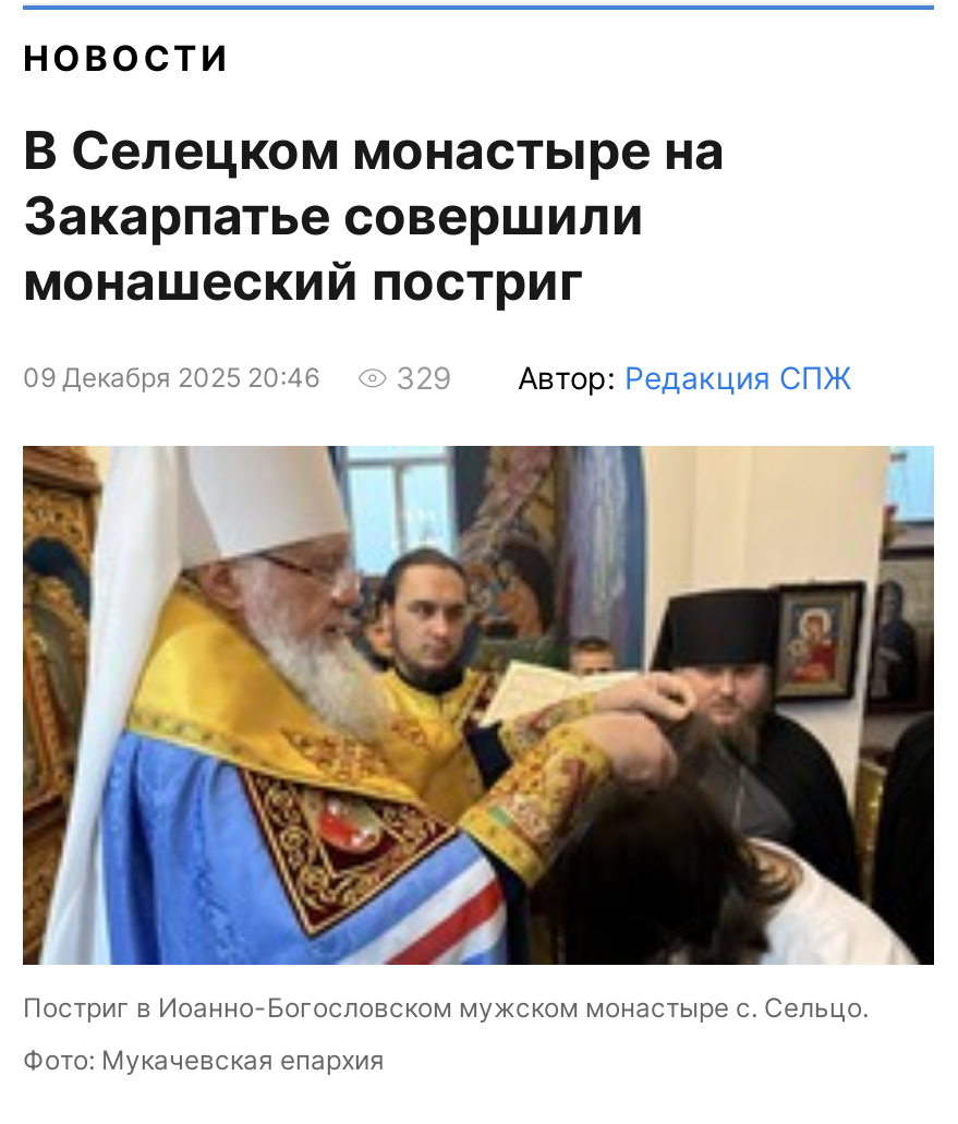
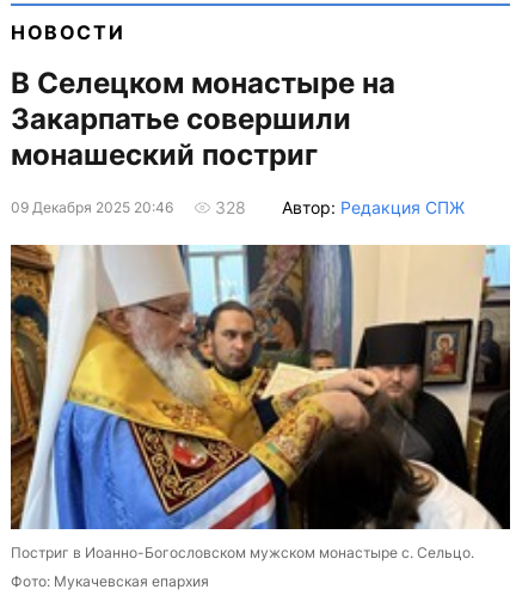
[396,358,851,396] 329 Автор: Редакция СПЖ -> [215,197,465,218] 328 Автор: Редакция СПЖ

